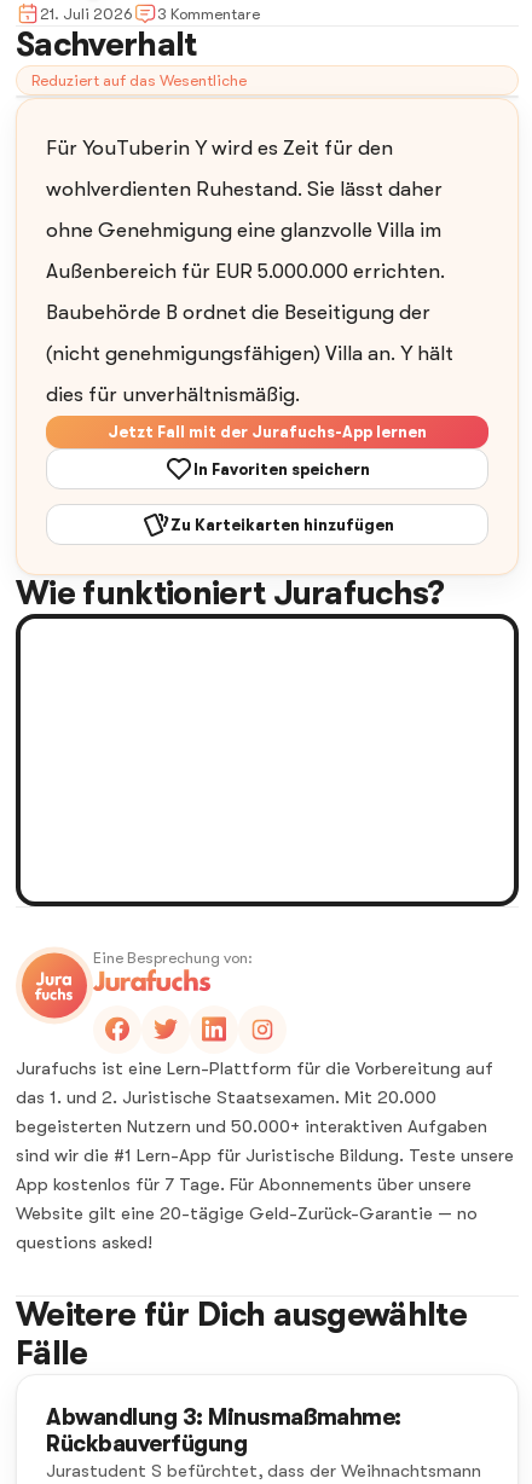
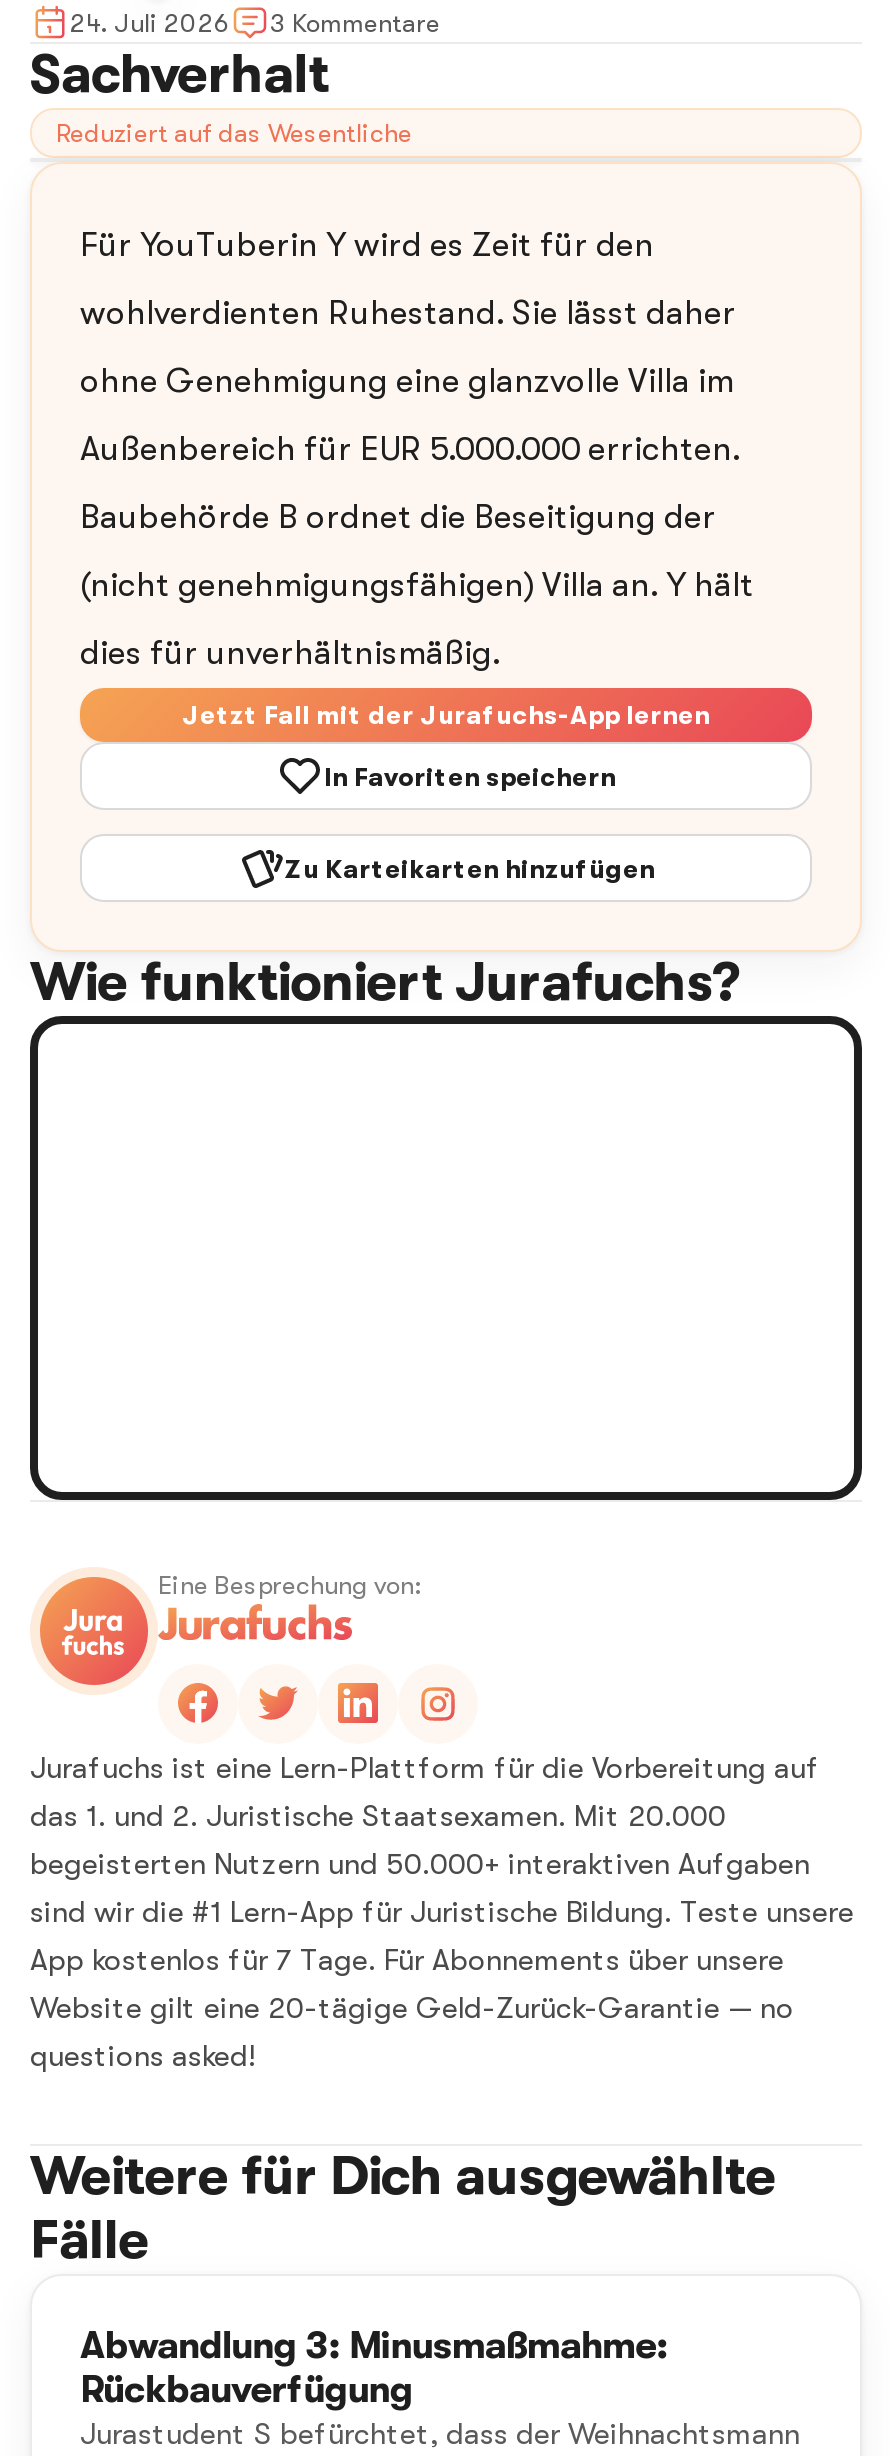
[40,4,260,22] 21. Juli 2026 3 Kommentare -> [70,7,440,37] 24. Juli 2026 3 Kommentare

